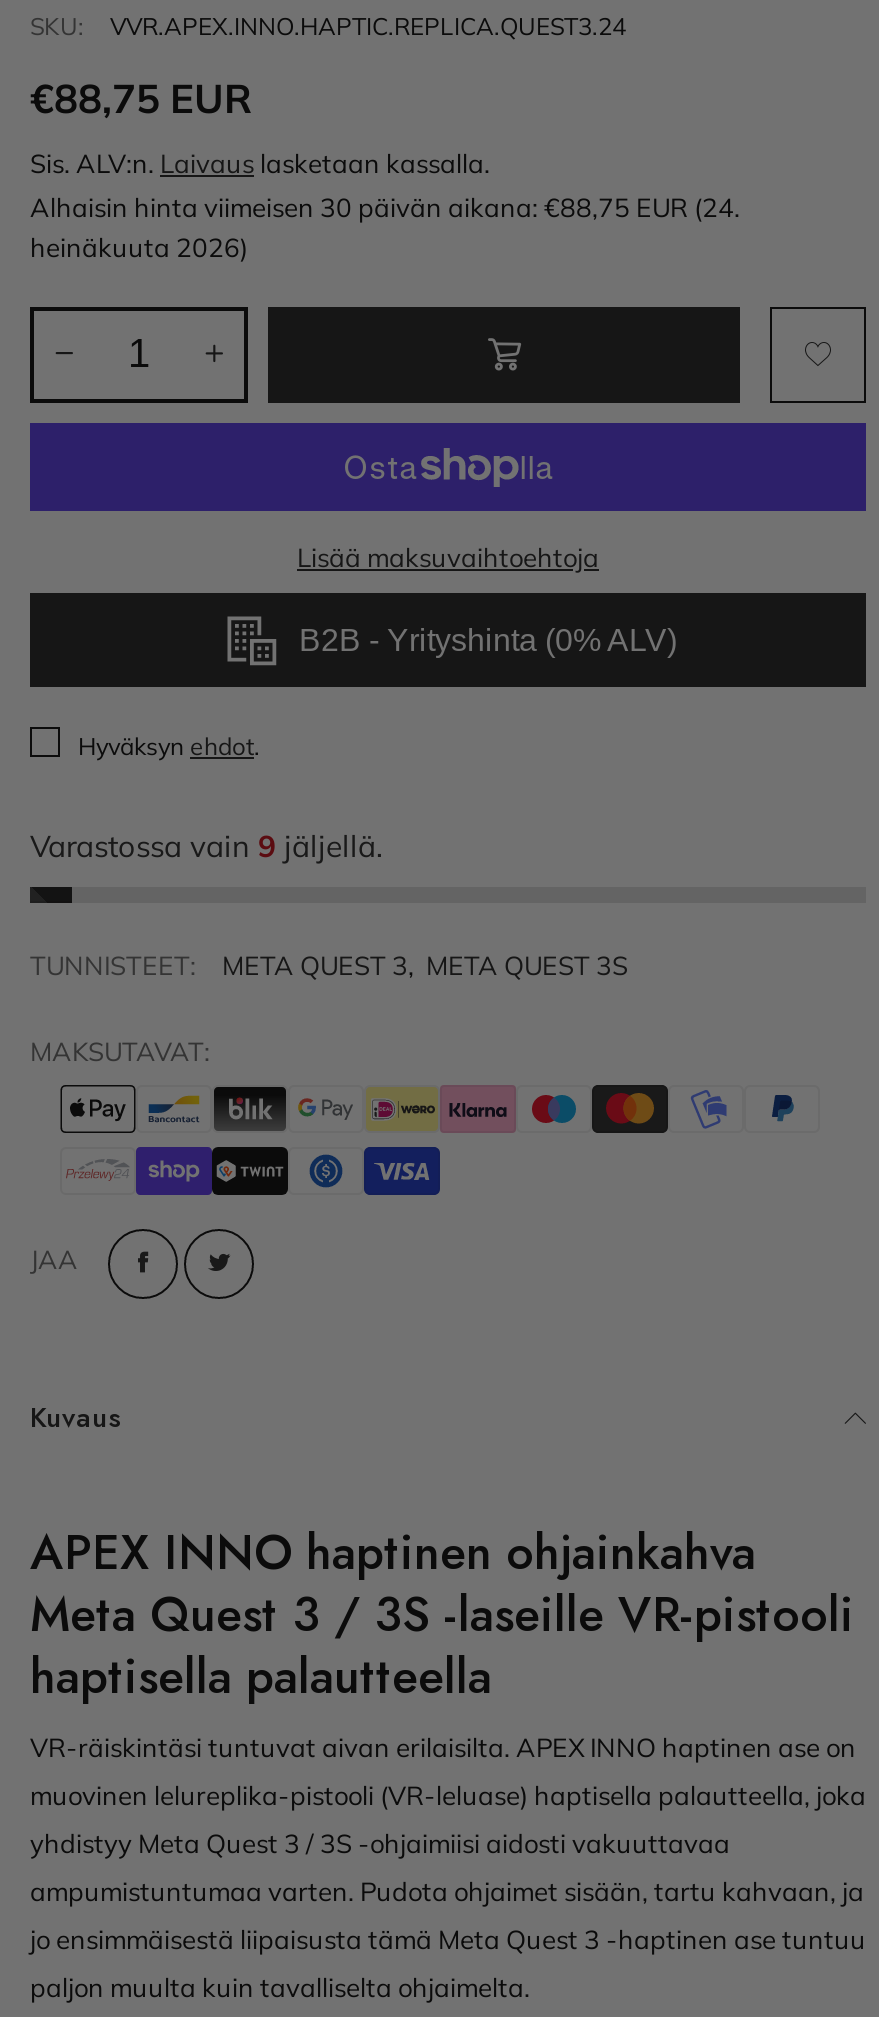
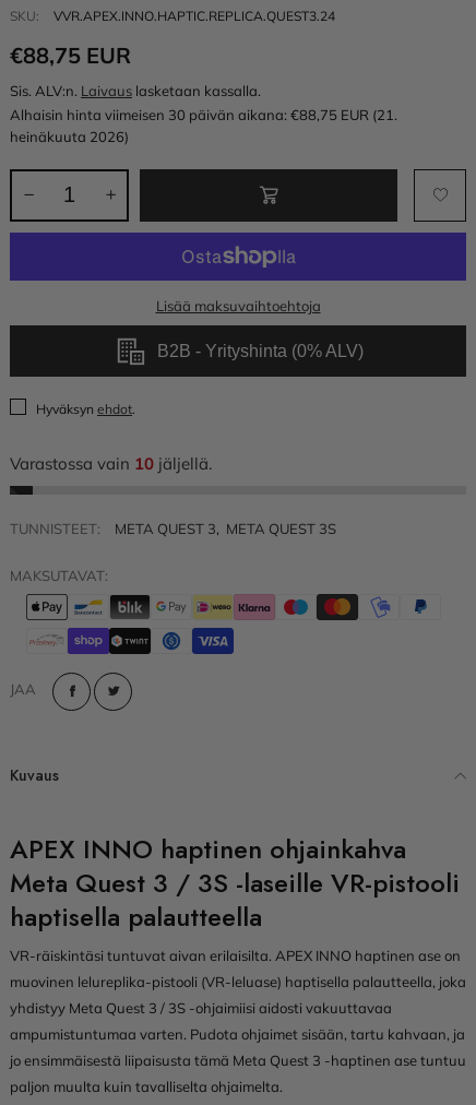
[30,190,740,222] Alhaisin hinta viimeisen 30 päivän aikana: €88,75 EUR (24. -> [10,105,397,123] Alhaisin hinta viimeisen 30 päivän aikana: €88,75 EUR (21.
[30,826,382,864] Varastossa vain 9 jäljellä. -> [10,453,212,473] Varastossa vain 10 jäljellä.

